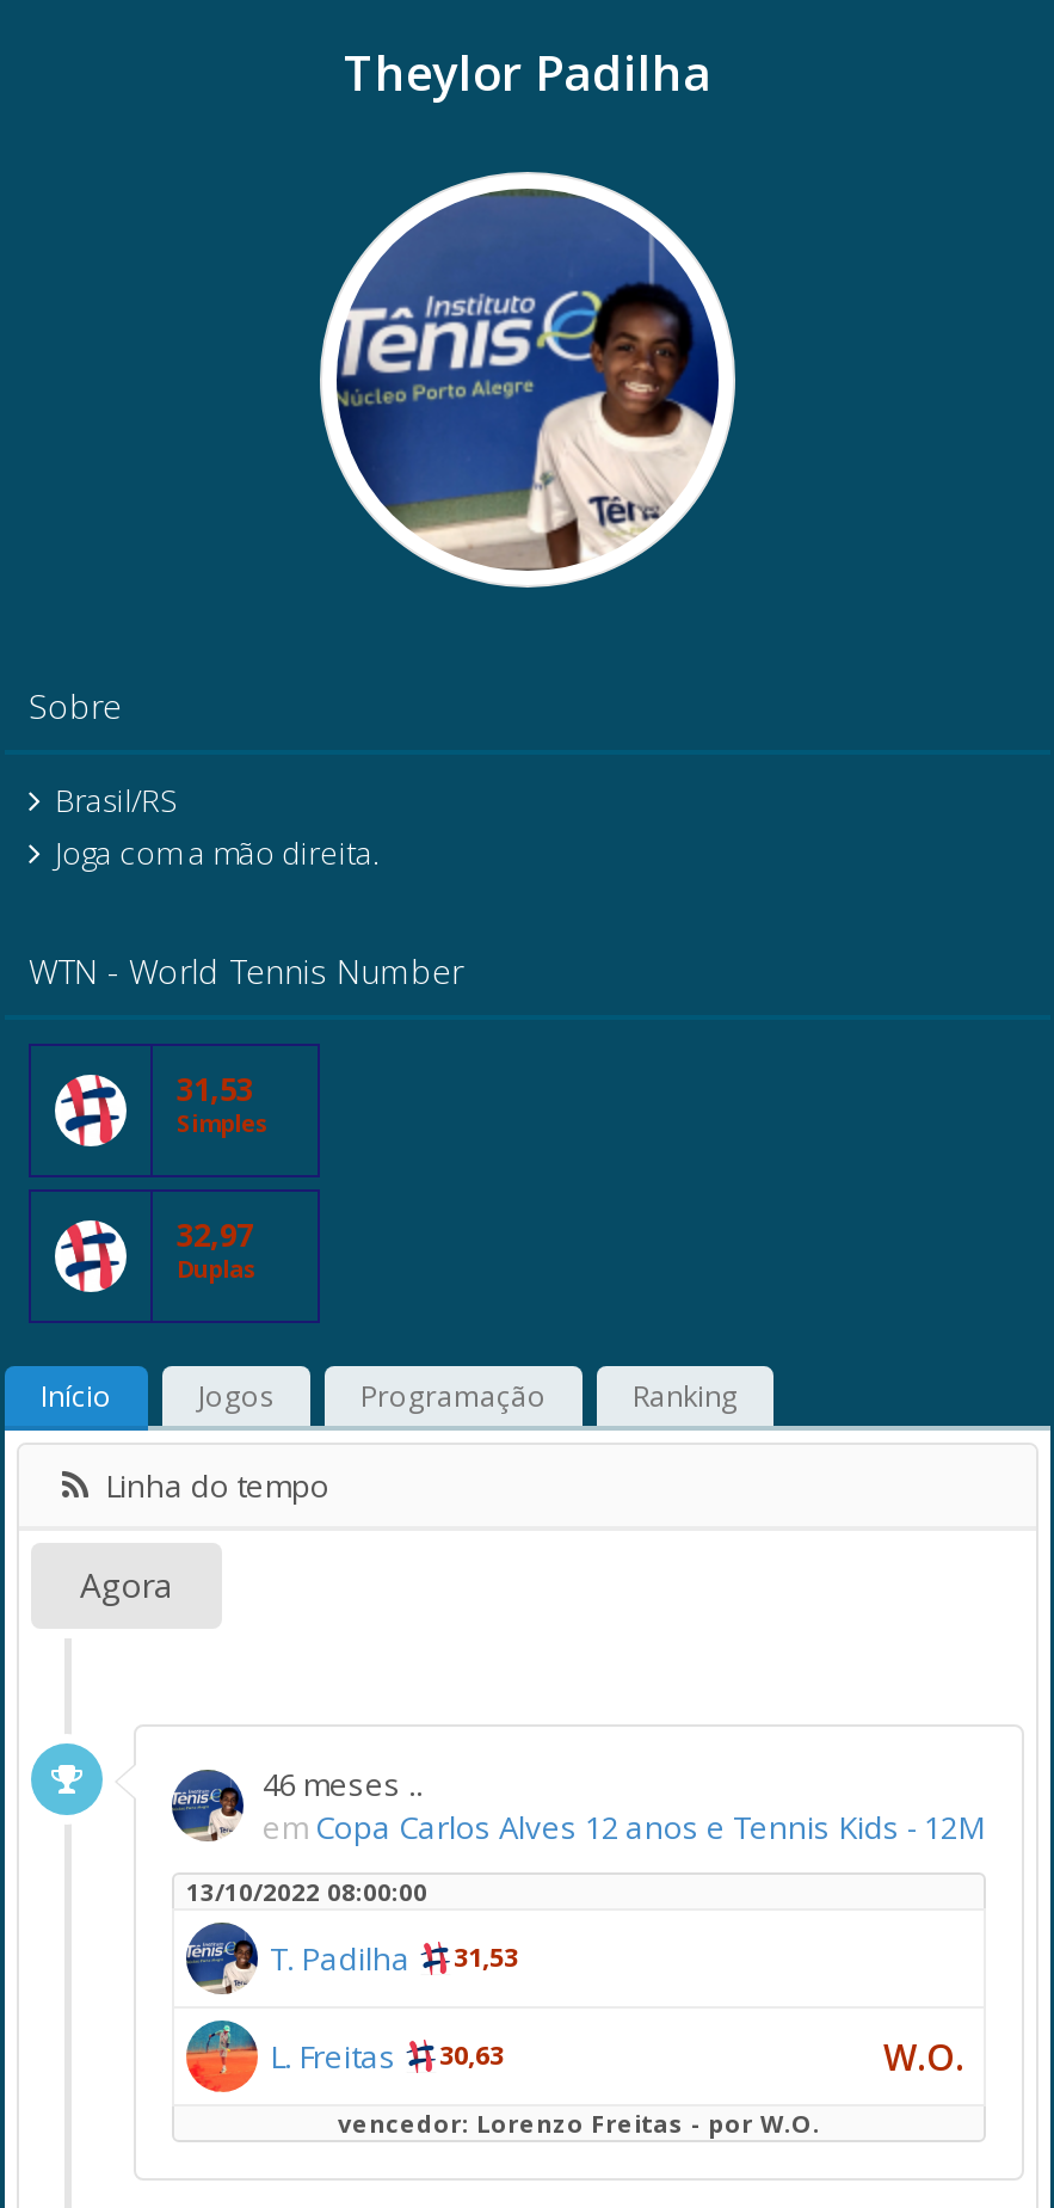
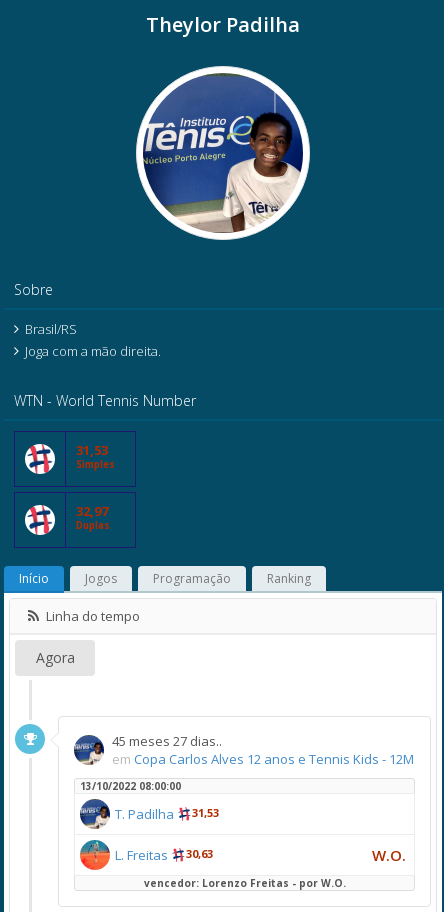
[263,1763,423,1806] 46 meses .. -> [112,732,222,750] 45 meses 27 dias..

